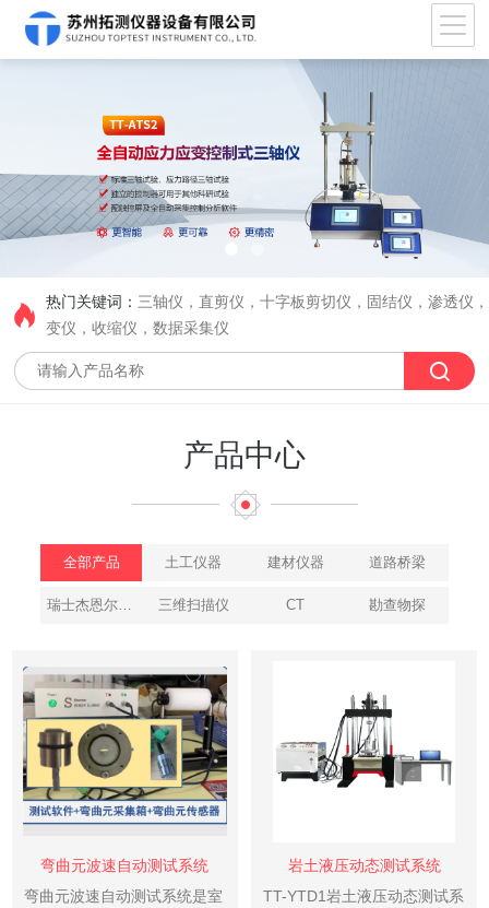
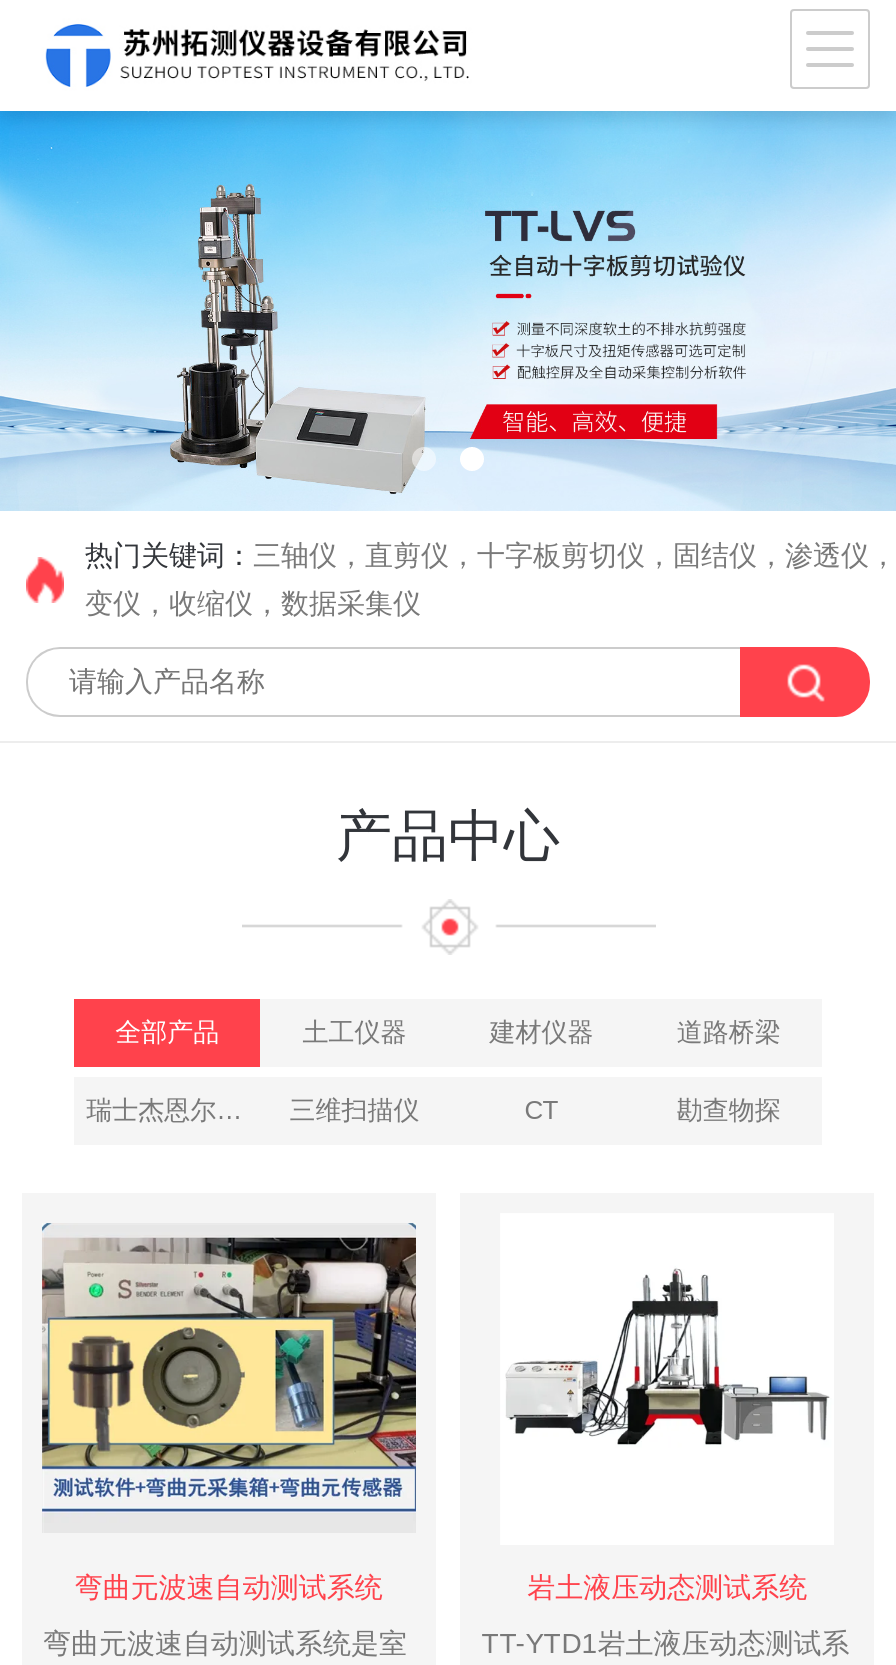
[3,59,486,276] [image] -> [6,109,890,511] [image]

